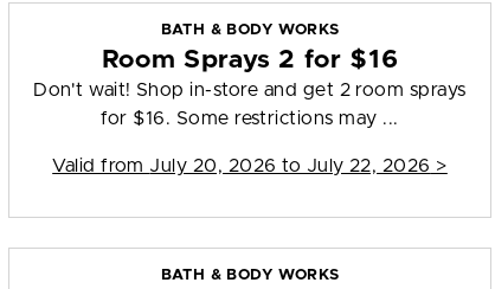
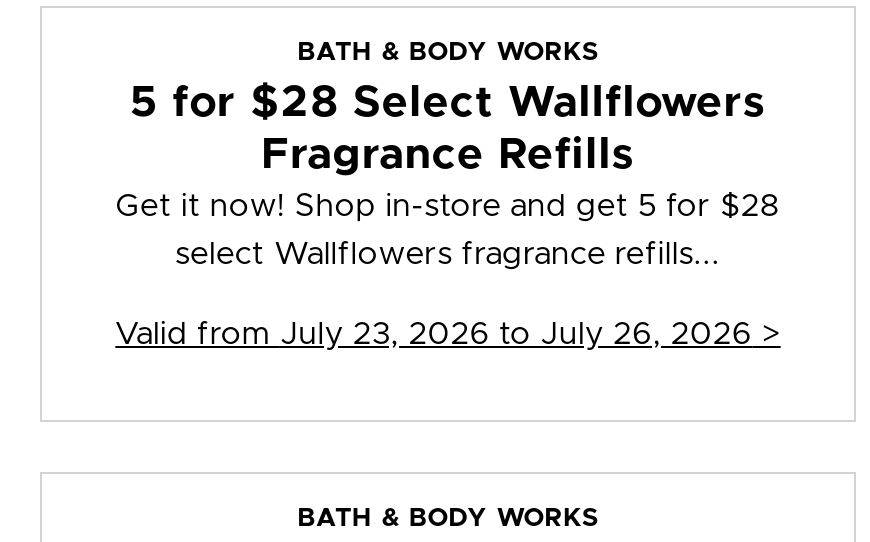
[33,48,466,100] Room Sprays 2 for $16 | Don't wait! Shop in-store and get 2 room sprays -> [115,82,781,222] 5 for $28 Select Wallflowers | Fragrance Refills | Get it now! Shop in-store and get 5 for $28
[101,109,399,128] for $16. Some restrictions may ... -> [175,238,721,270] select Wallflowers fragrance refills...
[52,157,447,176] Valid from July 20, 2026 to July 22, 2026 > -> [115,318,781,350] Valid from July 23, 2026 to July 26, 2026 >

